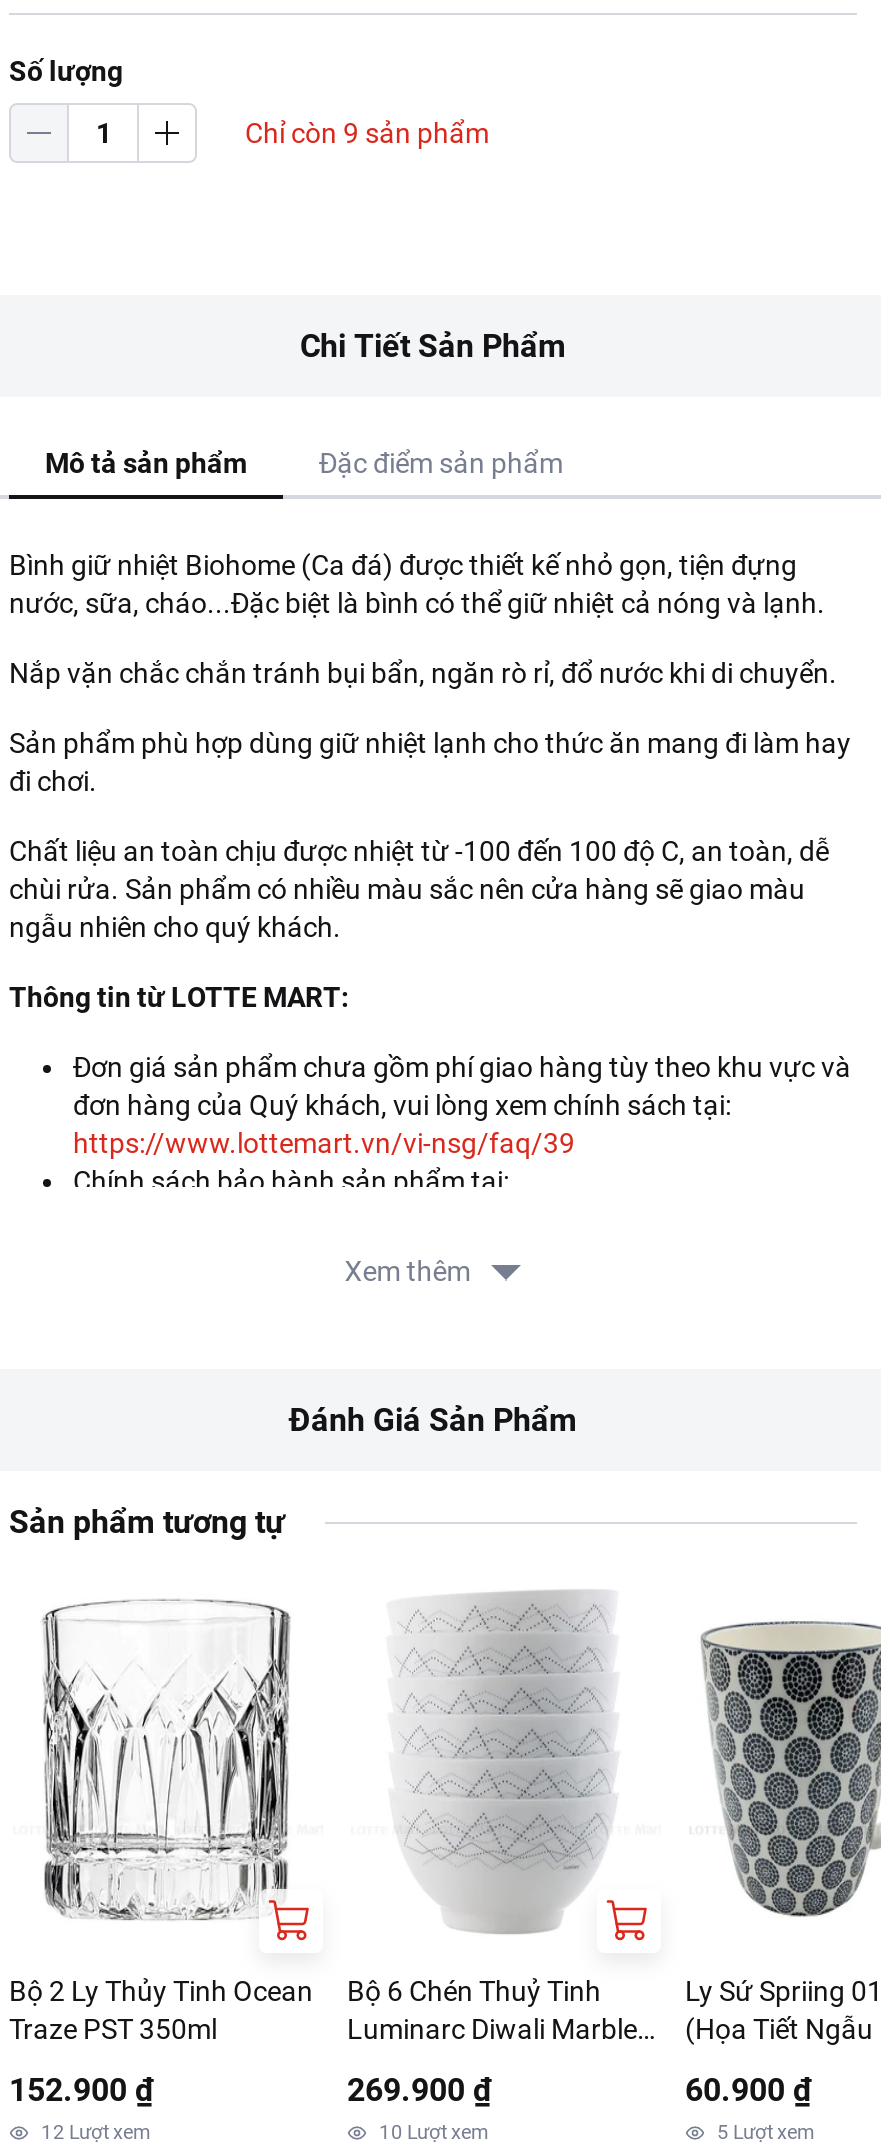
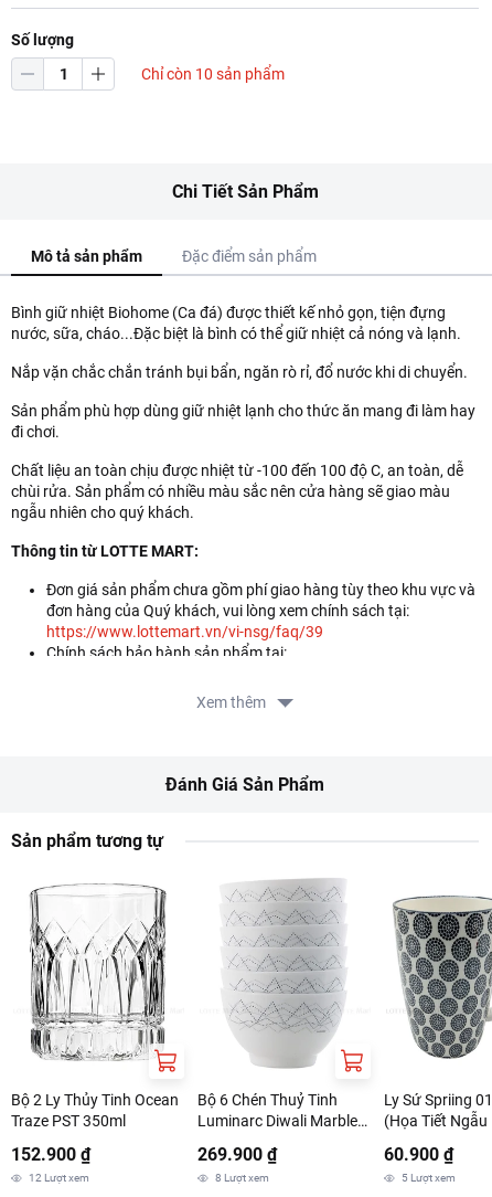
[245,116,489,148] Chỉ còn 9 sản phẩm -> [141,65,285,82] Chỉ còn 10 sản phẩm
[379,2121,489,2143] 10 Lượt xem -> [215,1172,269,1184] 8 Lượt xem

